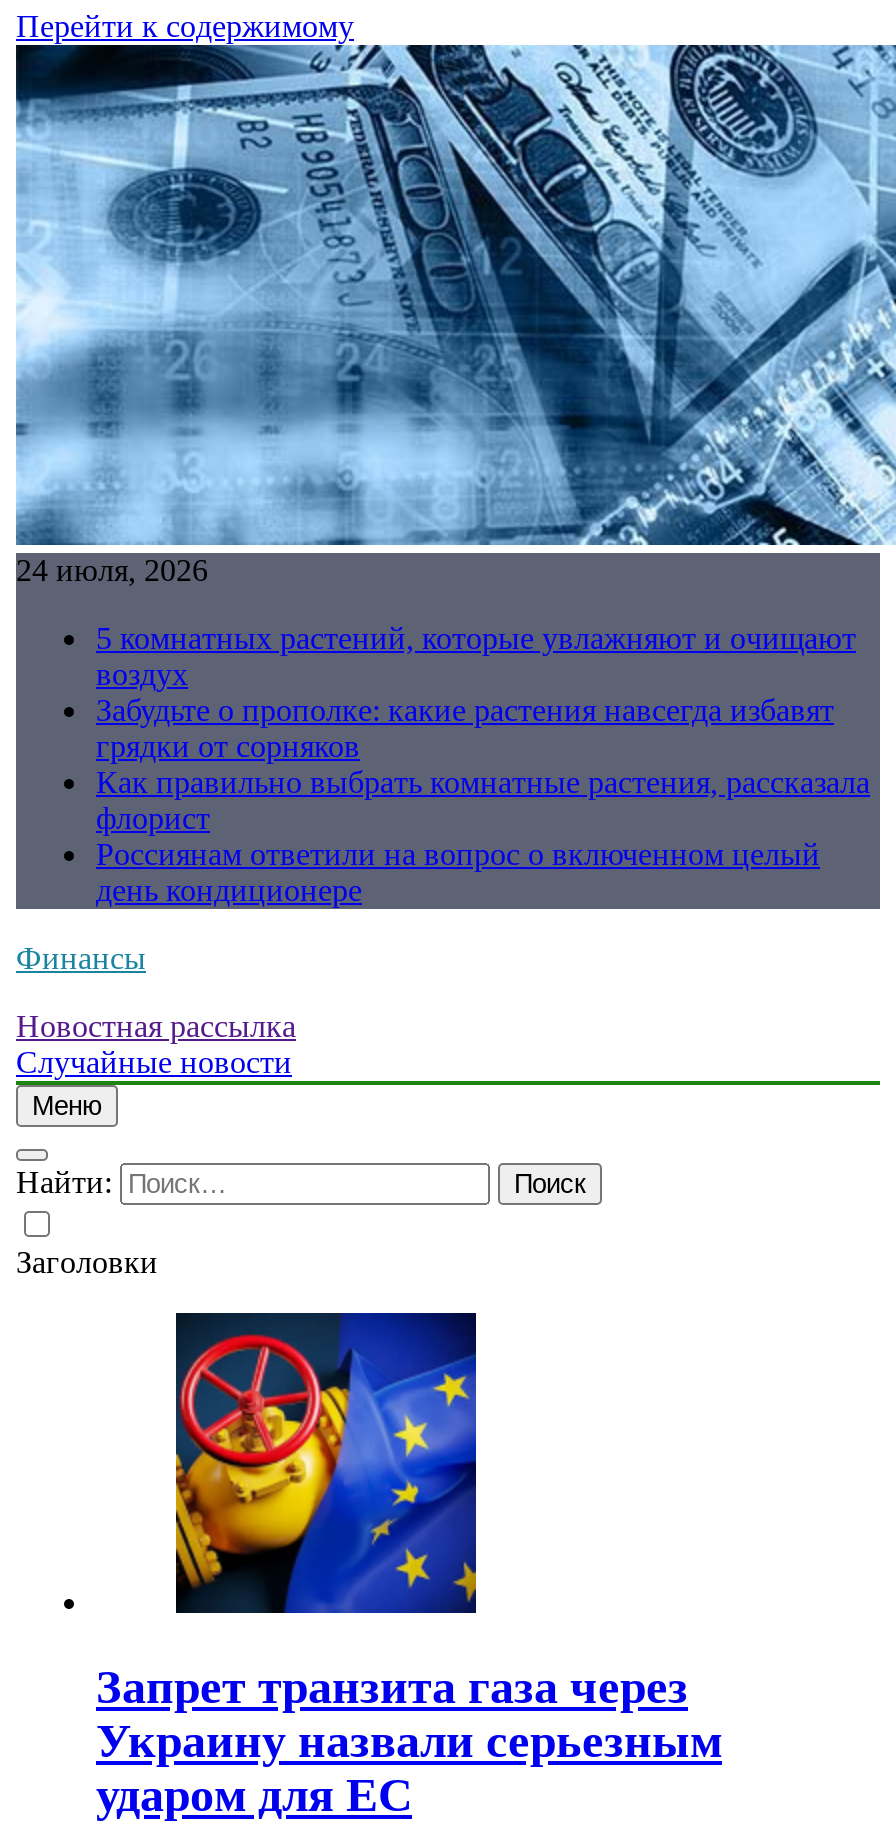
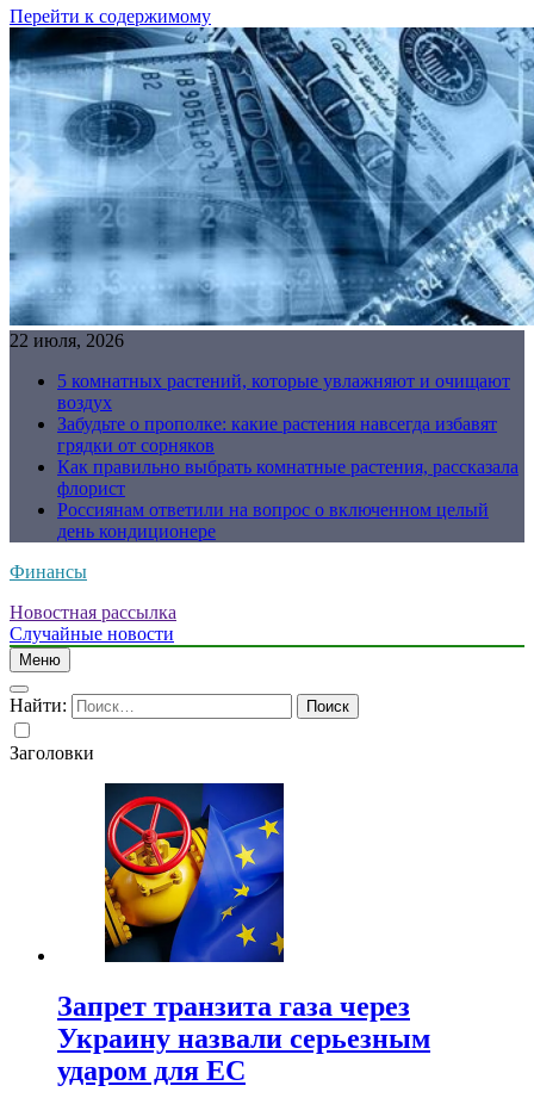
[16,553,208,587] 24 июля, 2026 -> [10,330,124,351] 22 июля, 2026

